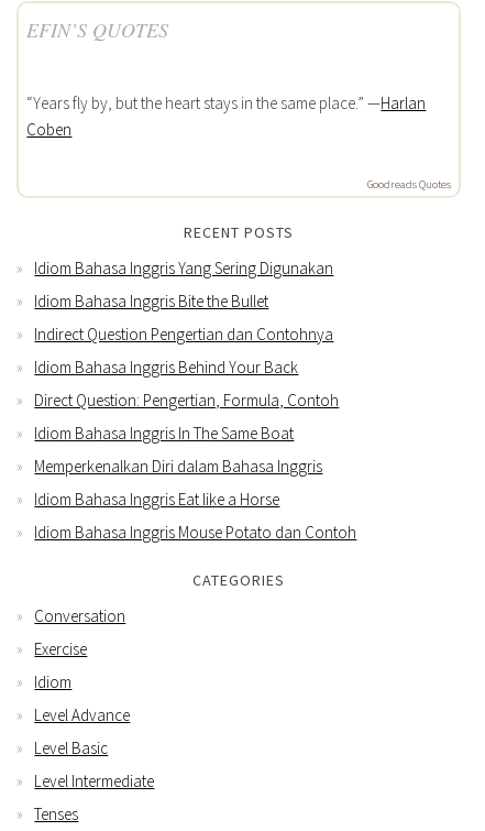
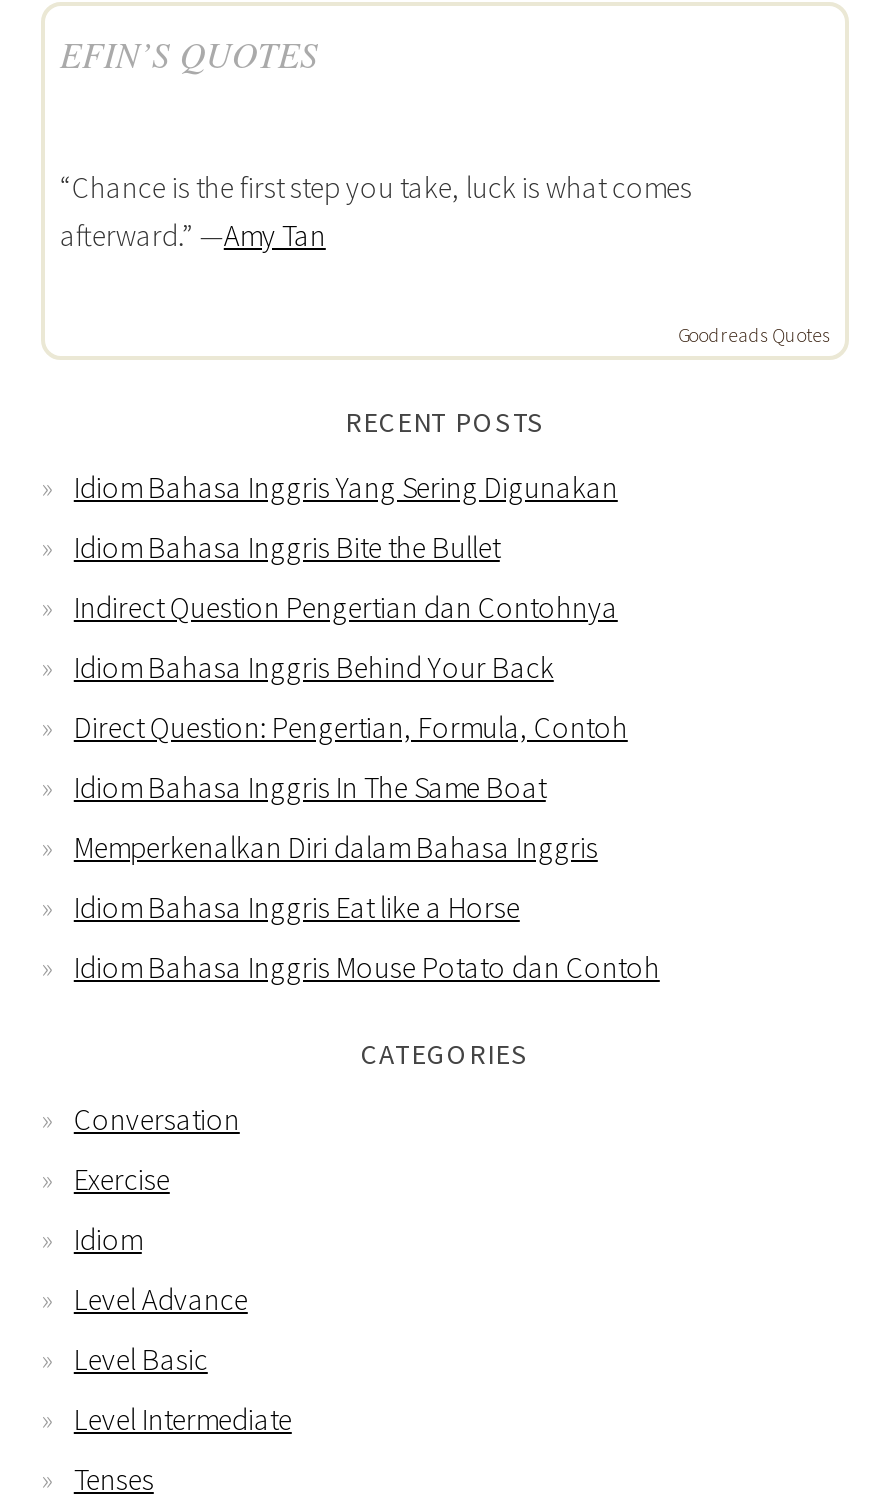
[27,92,426,140] “Years fly by, but the heart stays in the same place.” —Harlan | Coben -> [60,168,692,254] “Chance is the first step you take, luck is what comes | afterward.” —Amy Tan

